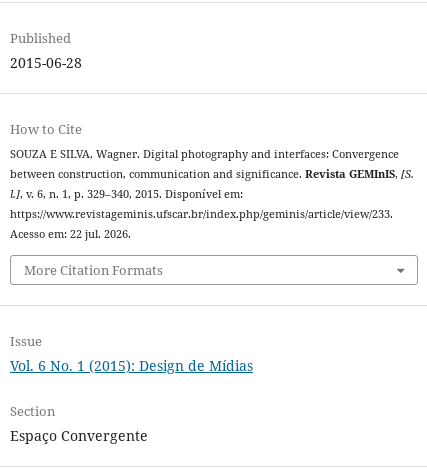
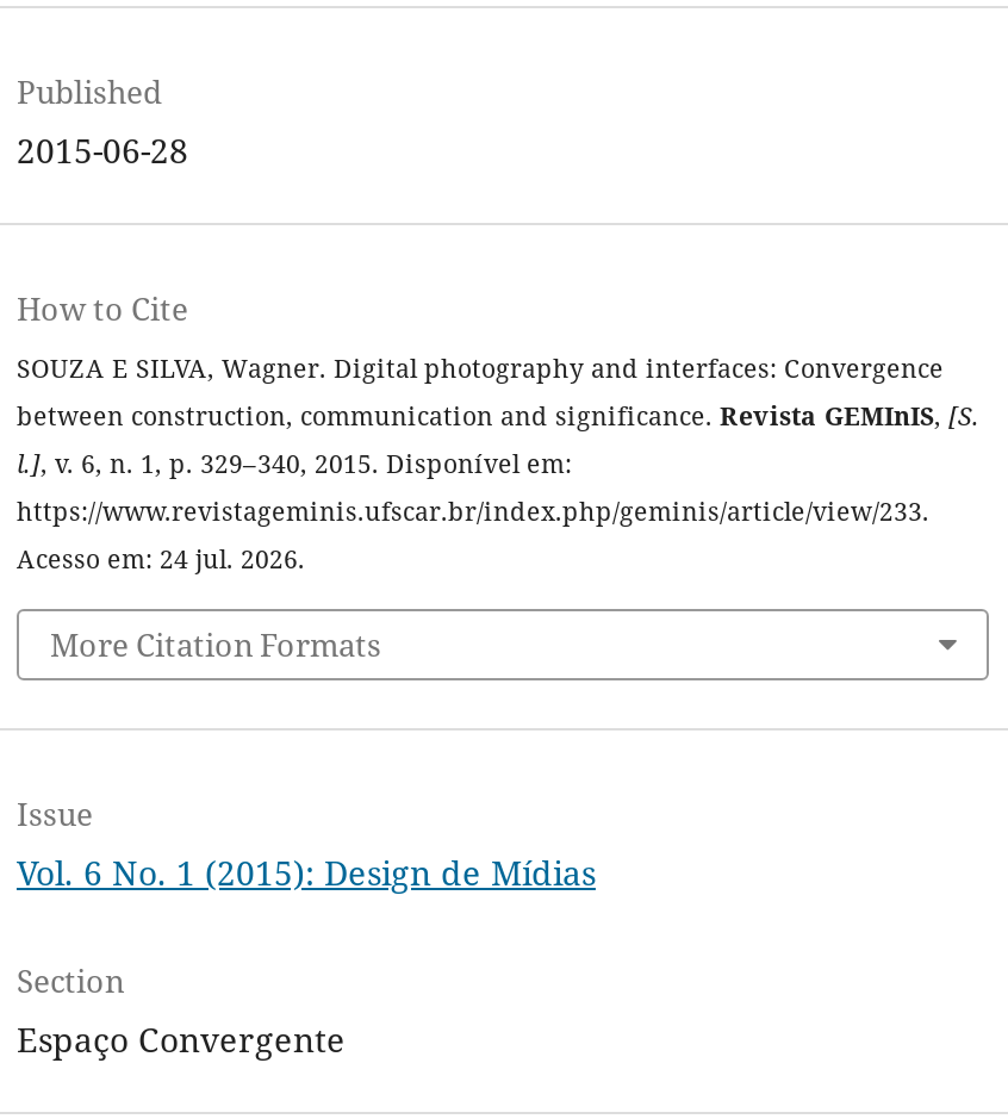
[10,227,131,241] Acesso em: 22 jul. 2026. -> [17,542,305,576] Acesso em: 24 jul. 2026.

